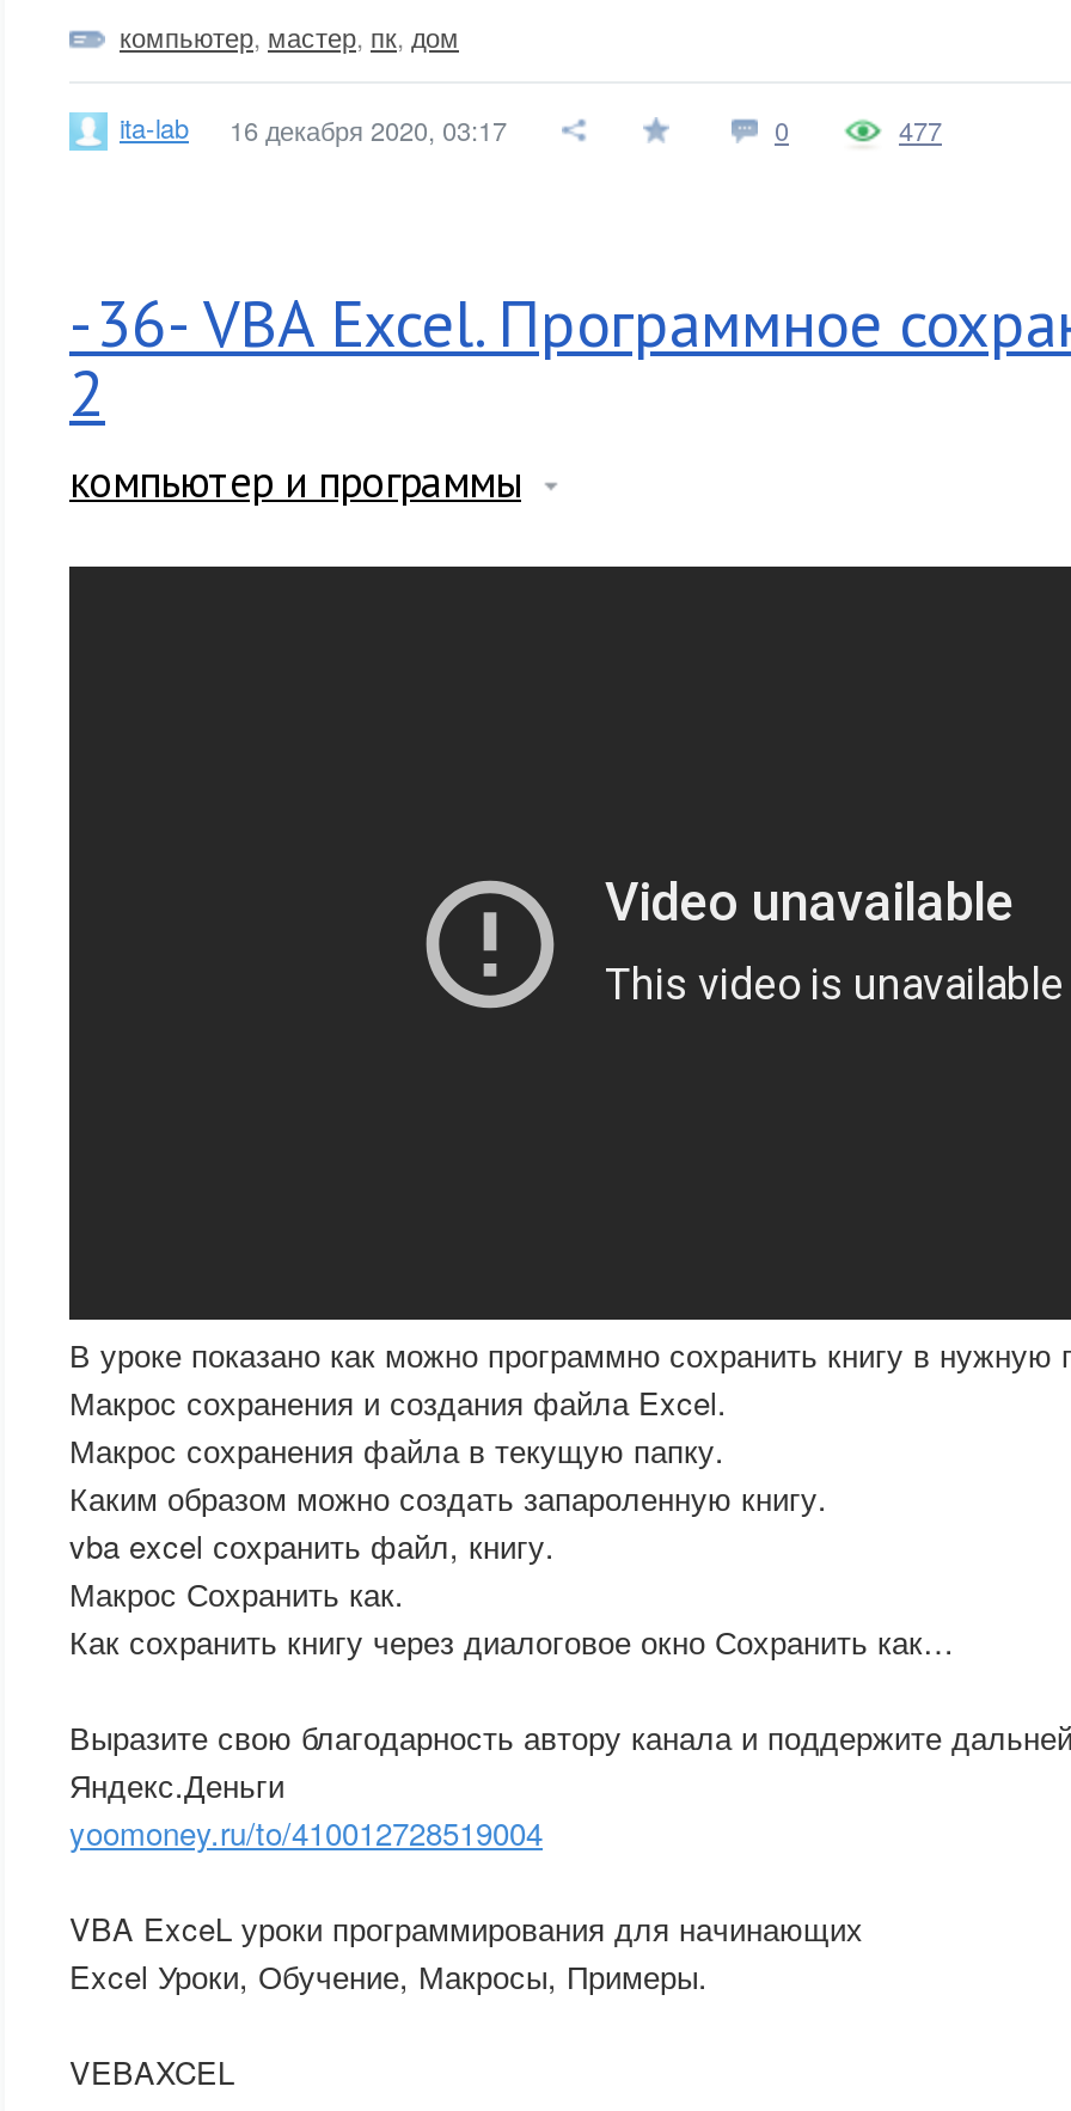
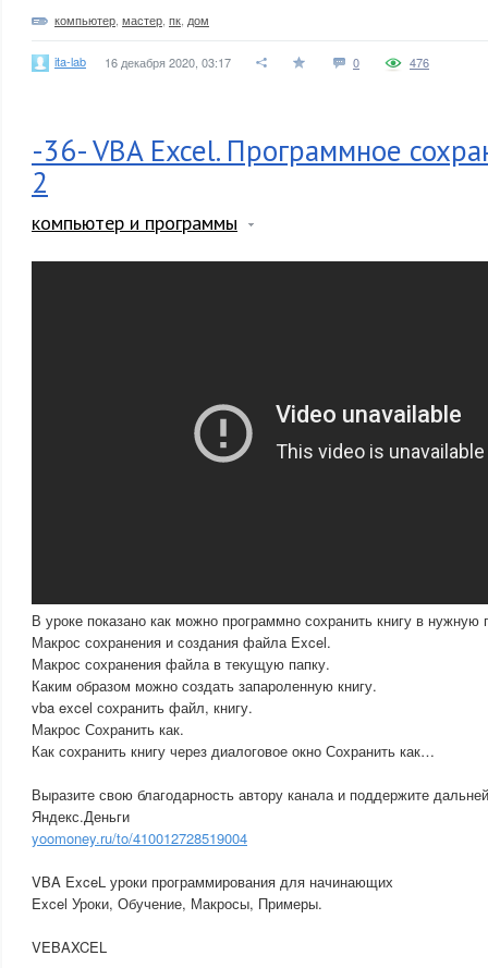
[899,110,942,148] 477 -> [410,53,429,71] 476

